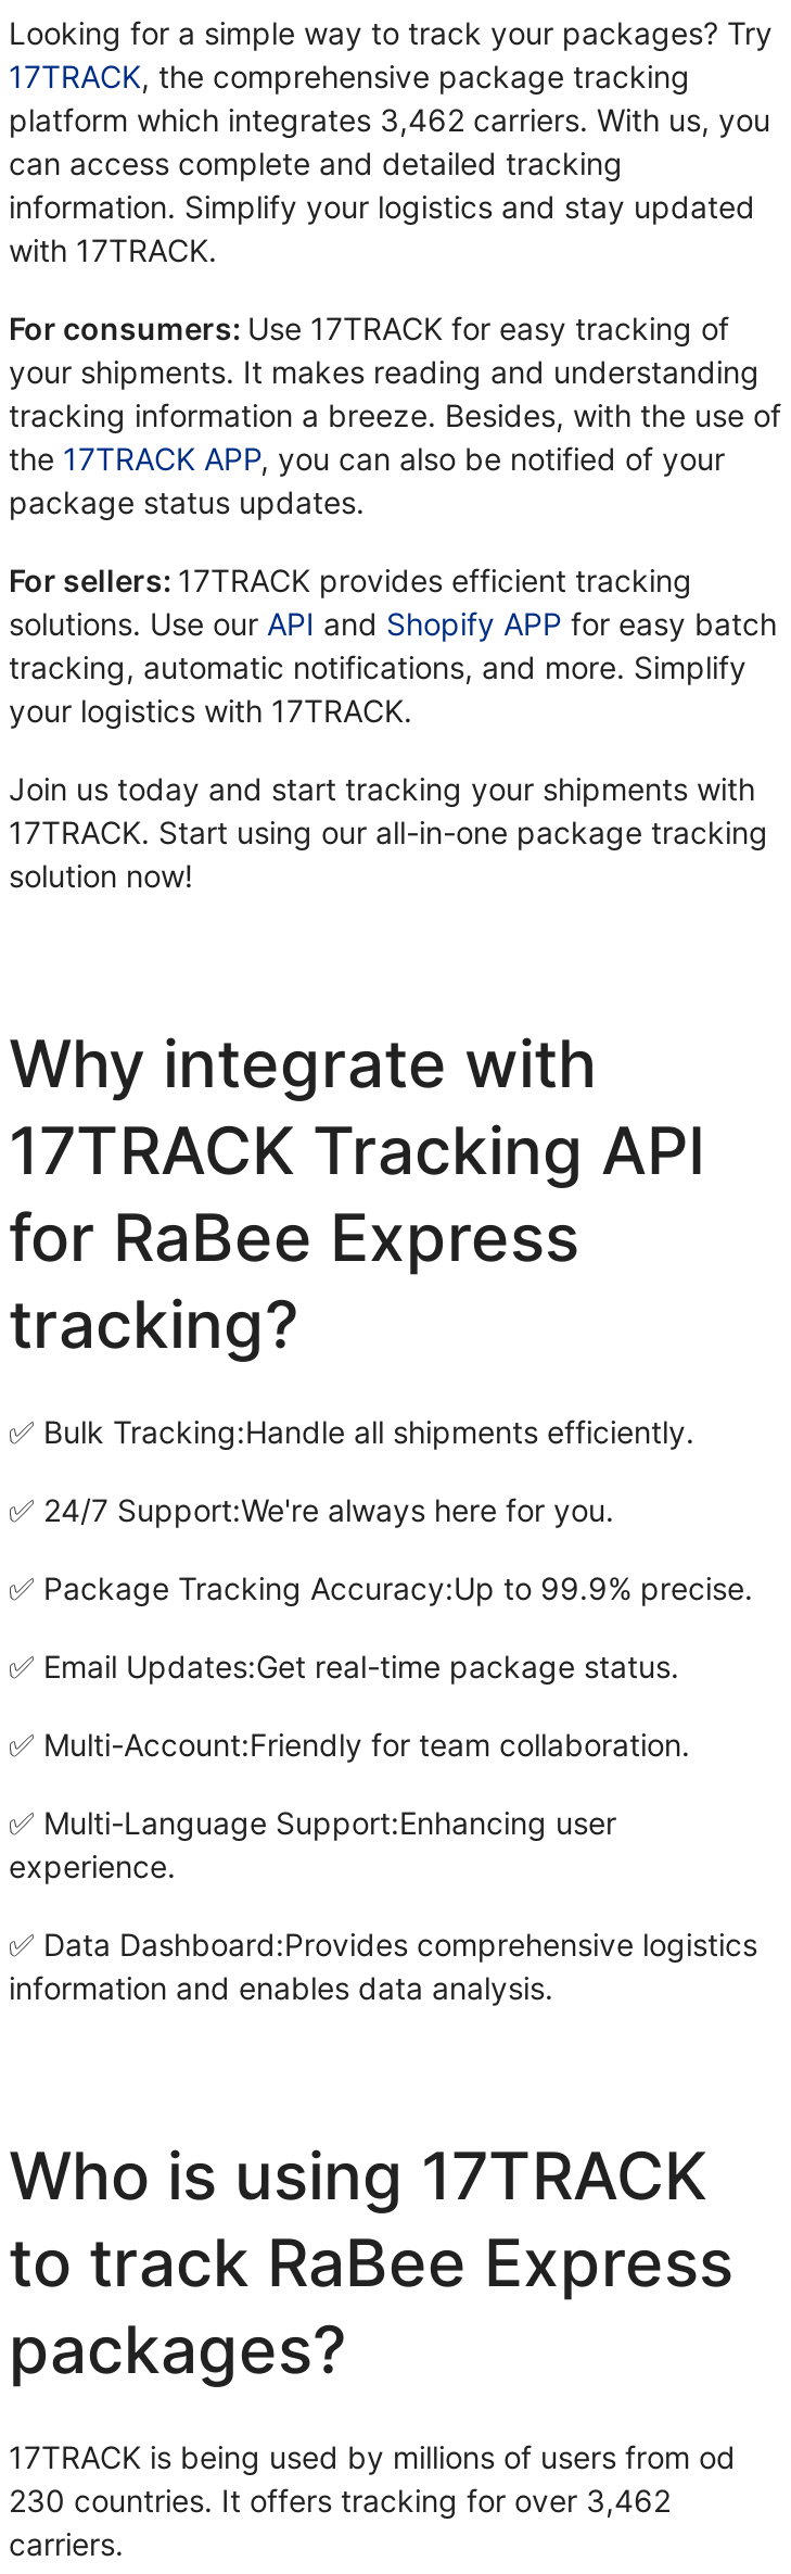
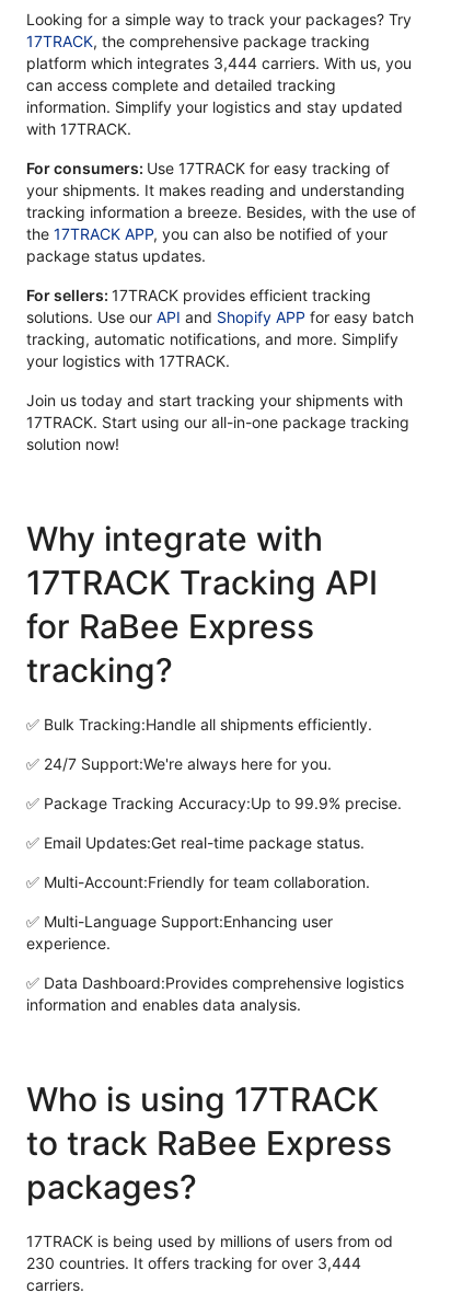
[9,102,770,139] platform which integrates 3,462 carriers. With us, you -> [26,54,412,73] platform which integrates 3,444 carriers. With us, you
[9,2483,671,2519] 230 countries. It offers tracking for over 3,462 -> [26,1254,361,1273] 230 countries. It offers tracking for over 3,444

